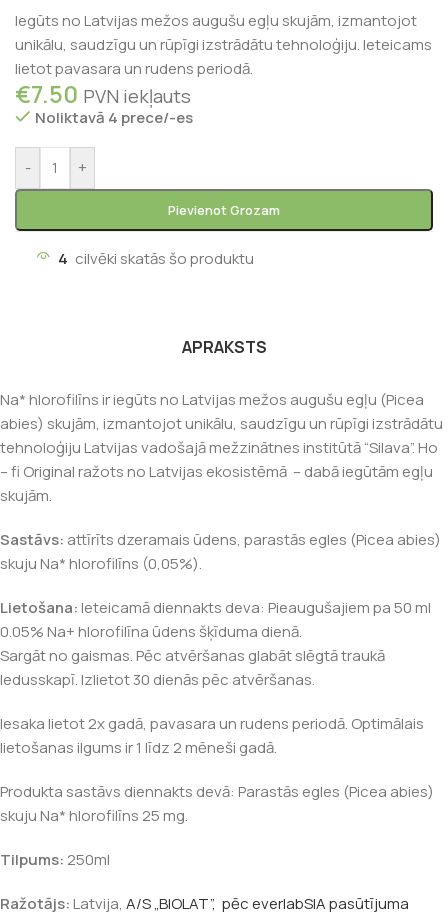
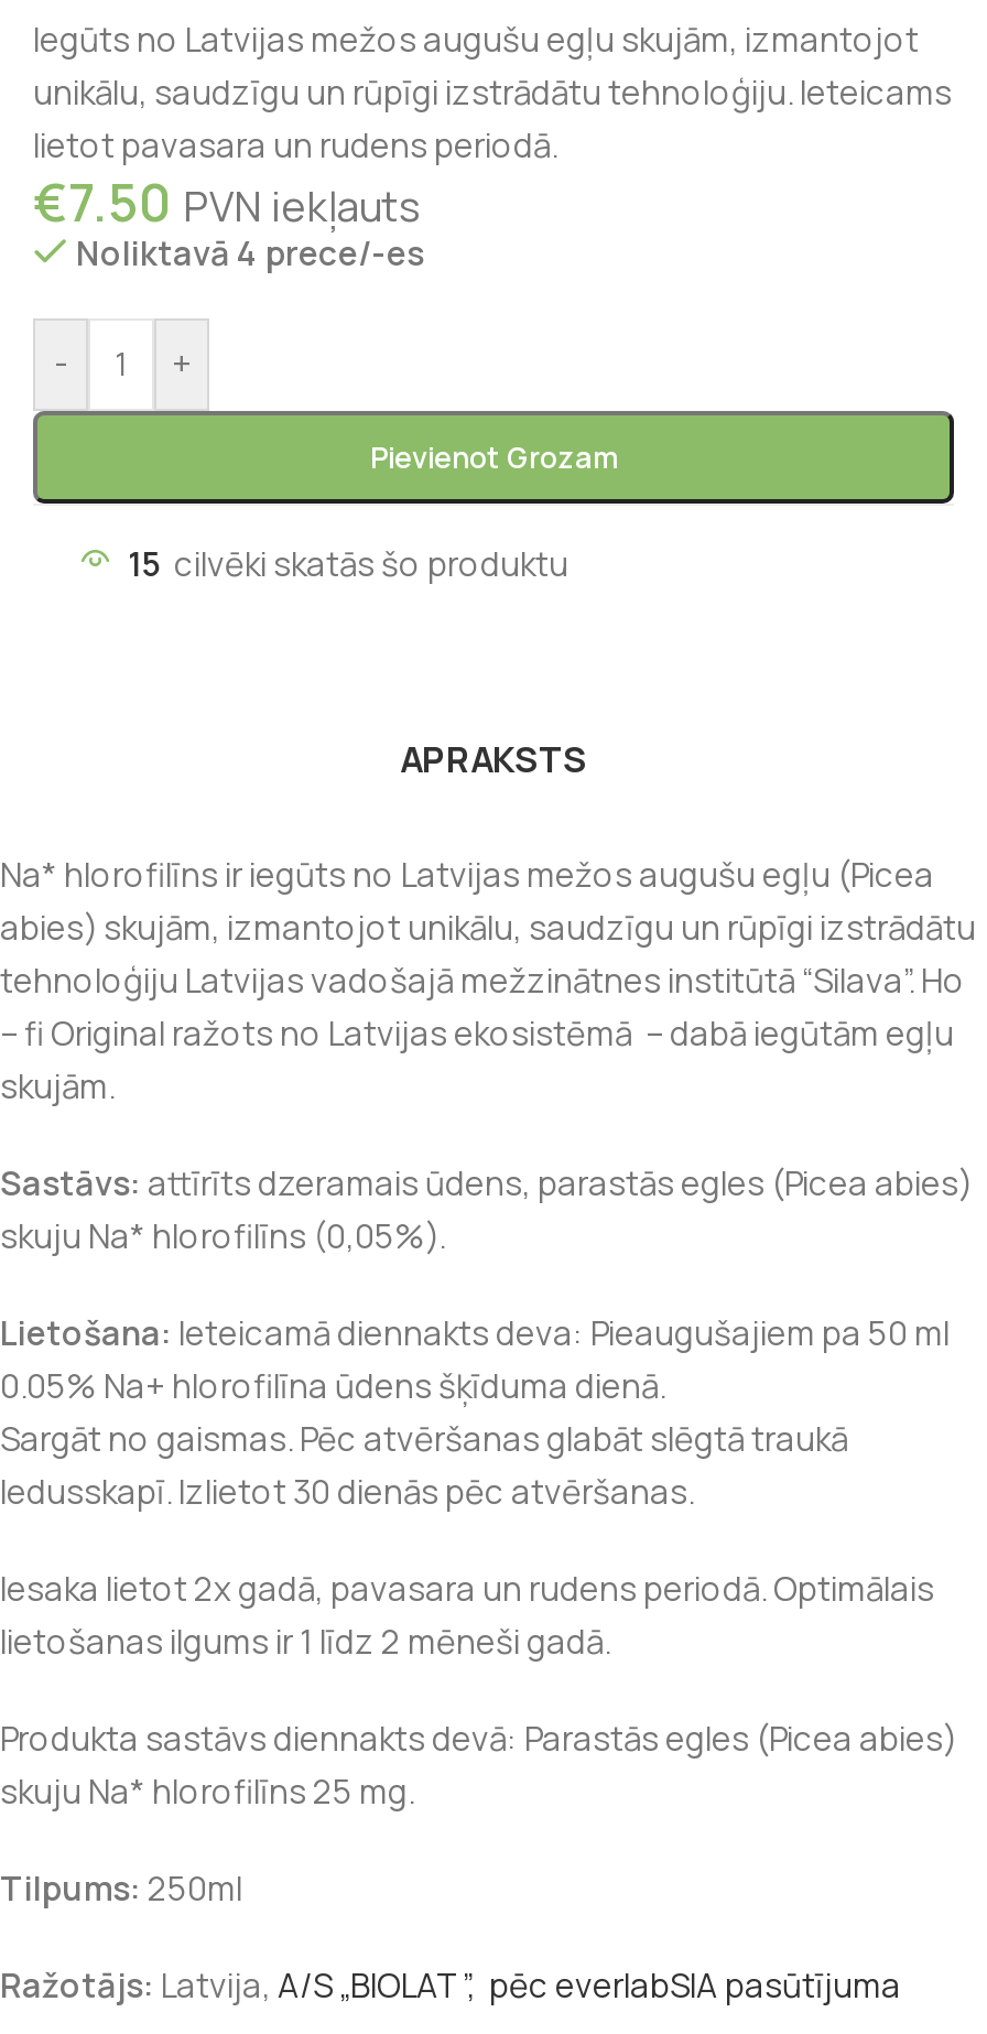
[58,248,254,269] 4 cilvēki skatās šo produktu -> [128,541,568,587] 15 cilvēki skatās šo produktu

